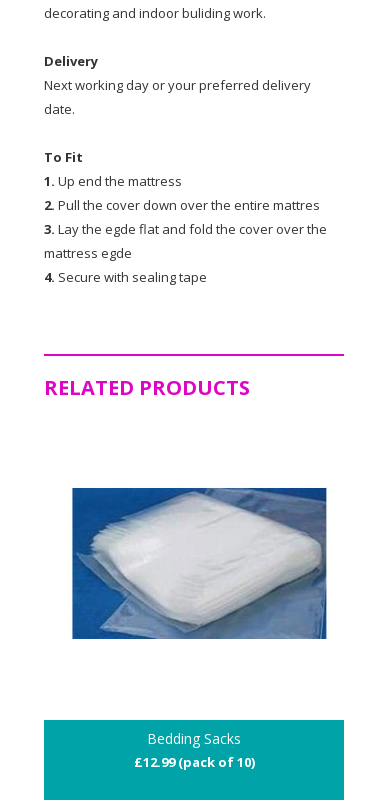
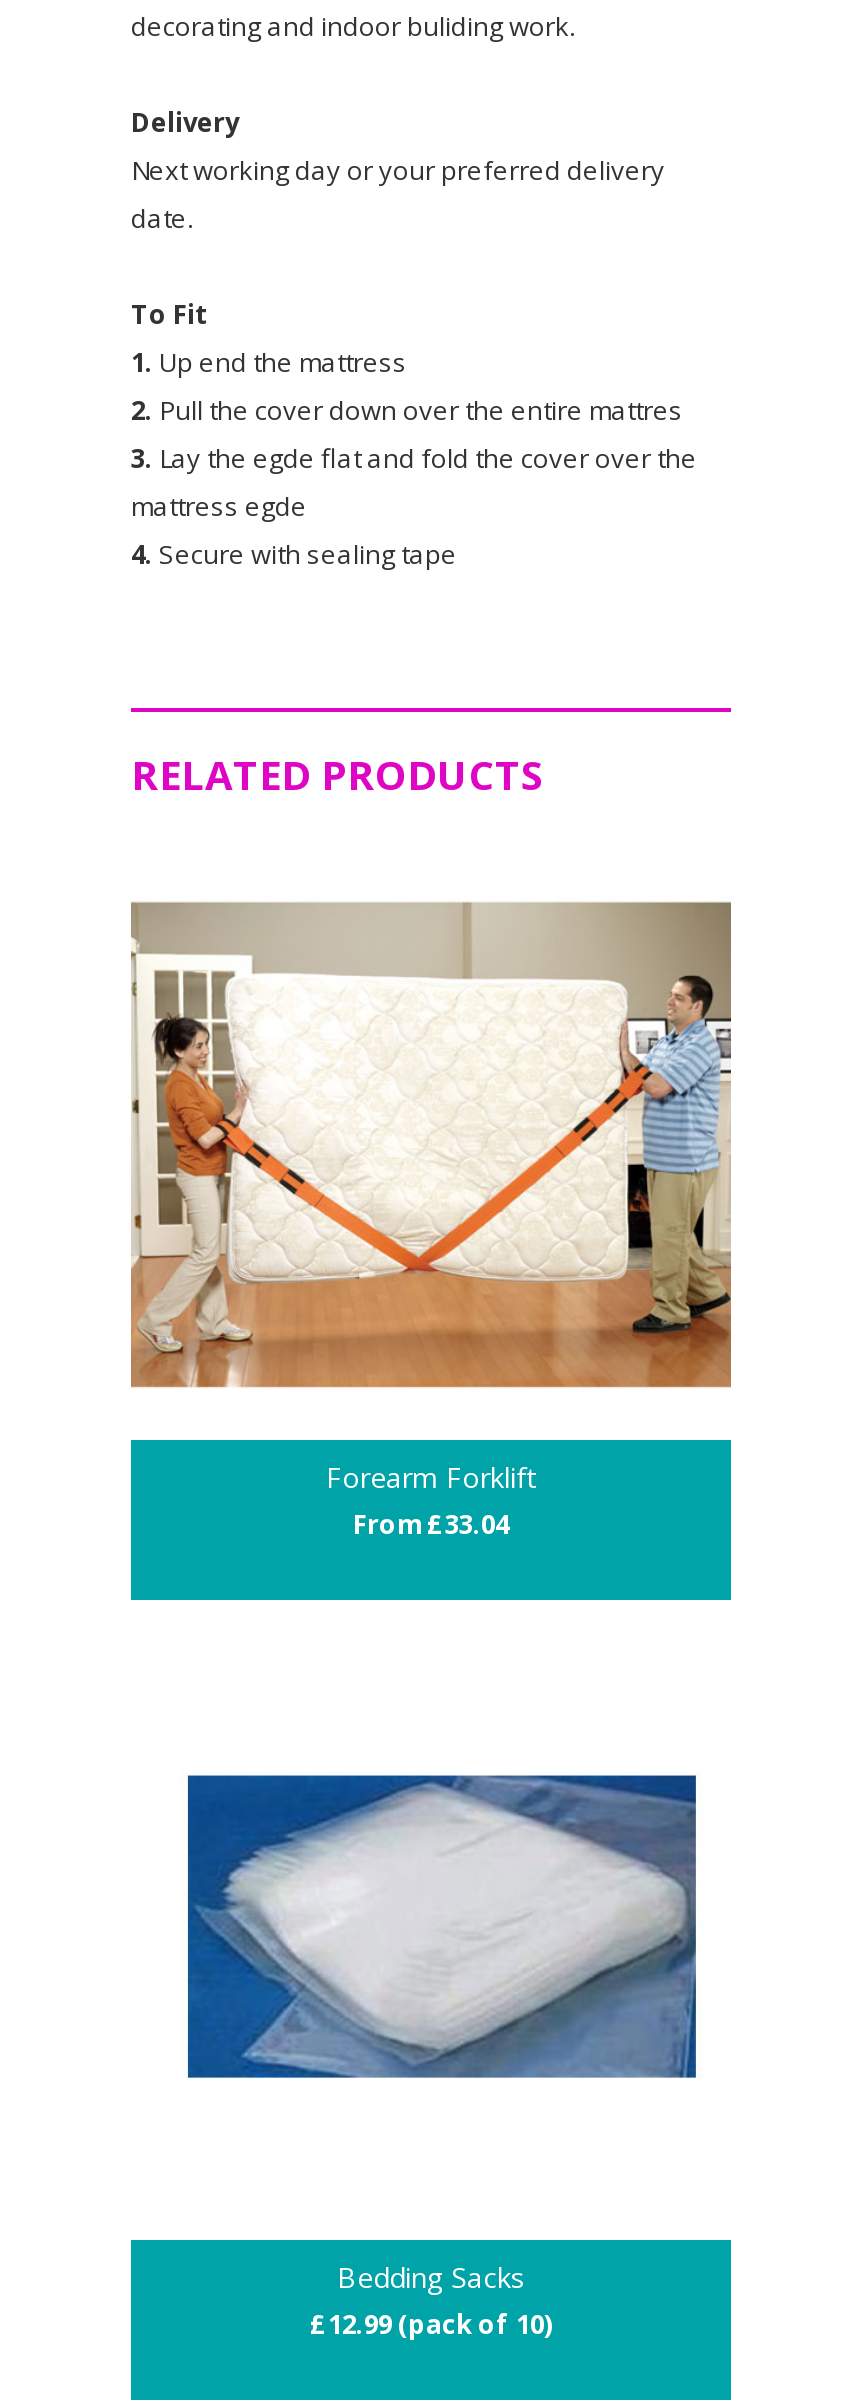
none -> [129,900,733,1543] [image] | Forearm Forklift | From £33.04

